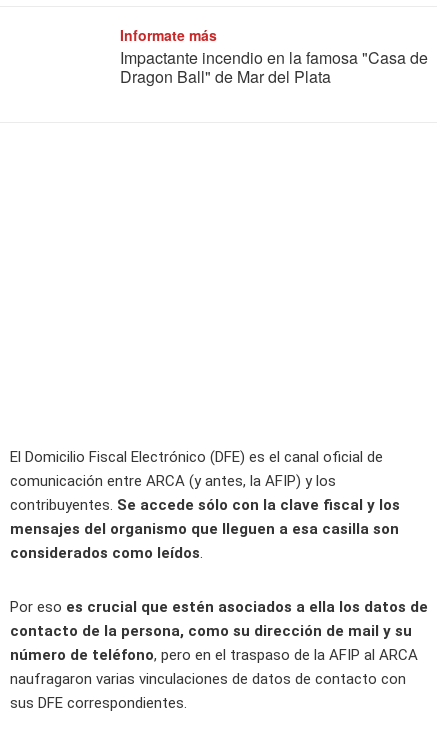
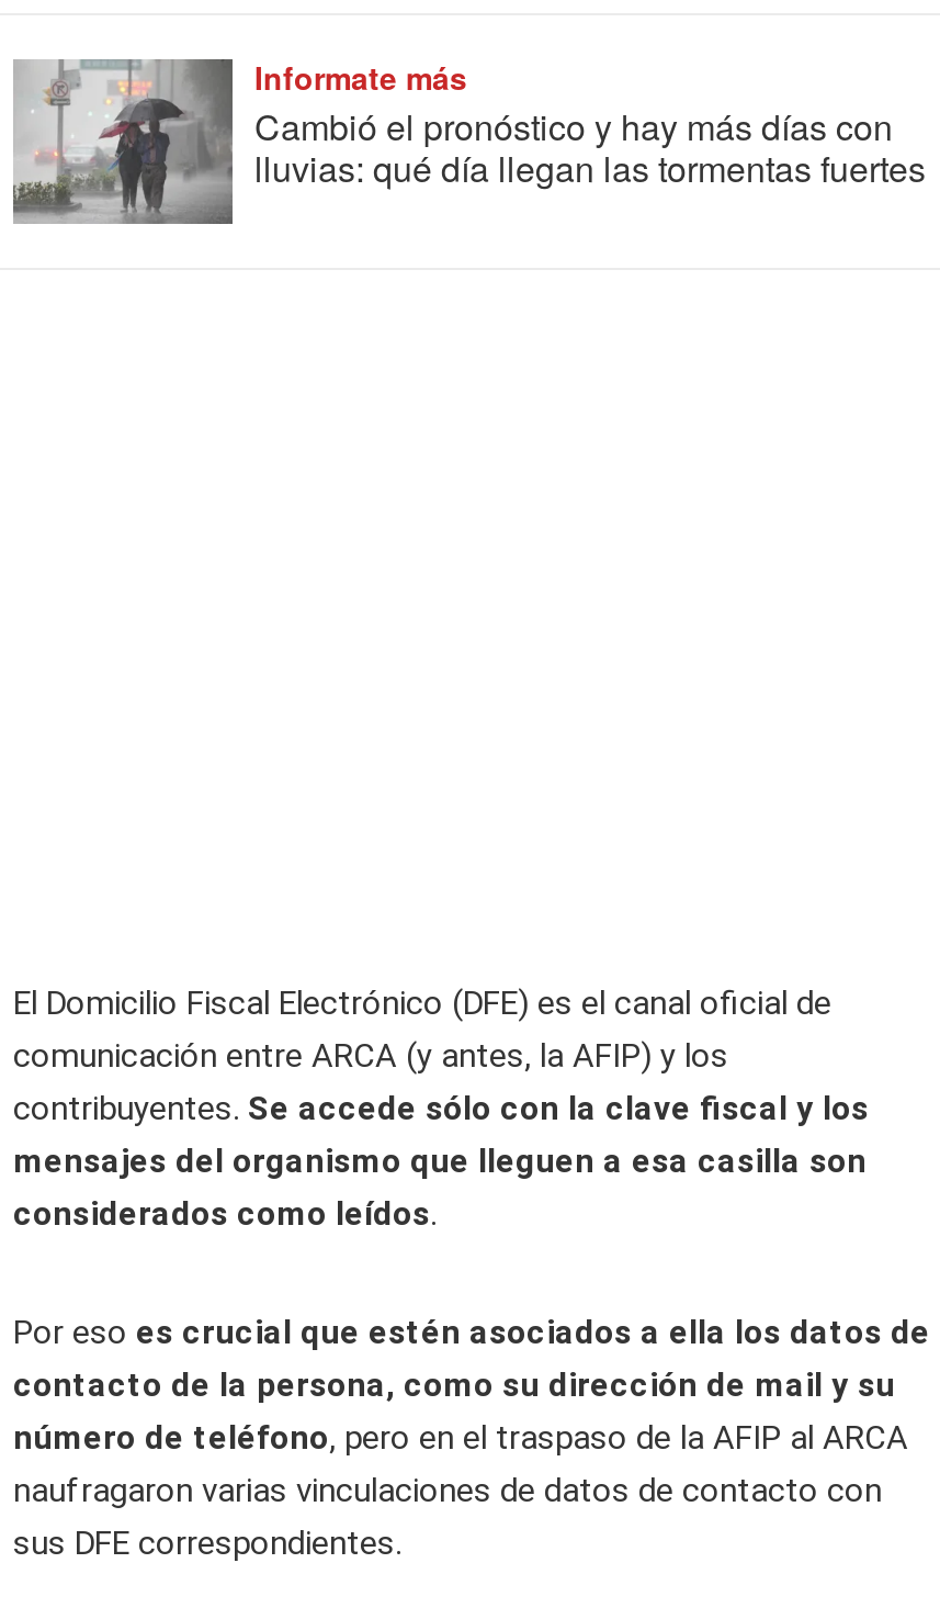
none -> [11,57,235,226] [image]
[120,46,428,88] Impactante incendio en la famosa "Casa de | Dragon Ball" de Mar del Plata -> [254,101,926,194] Cambió el pronóstico y hay más días con | lluvias: qué día llegan las tormentas fuertes

